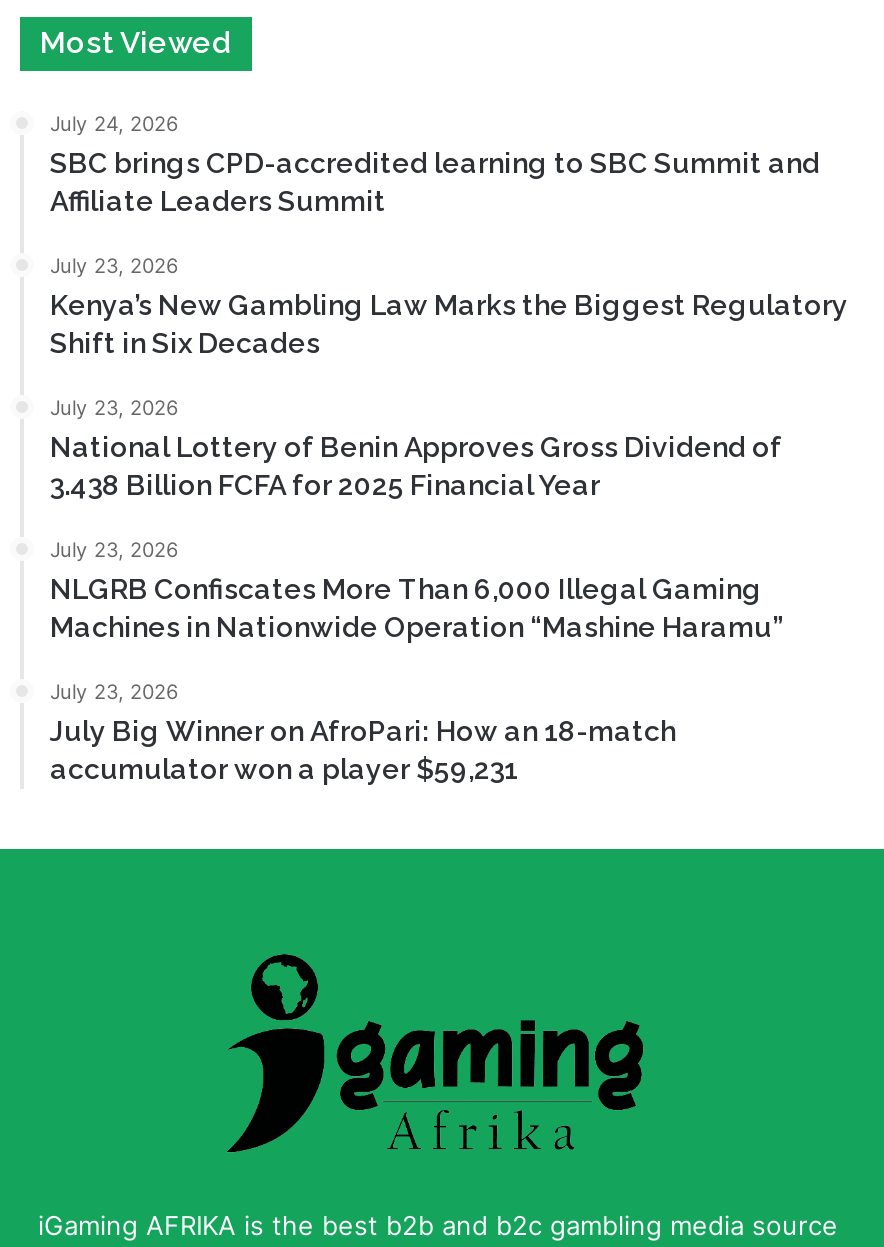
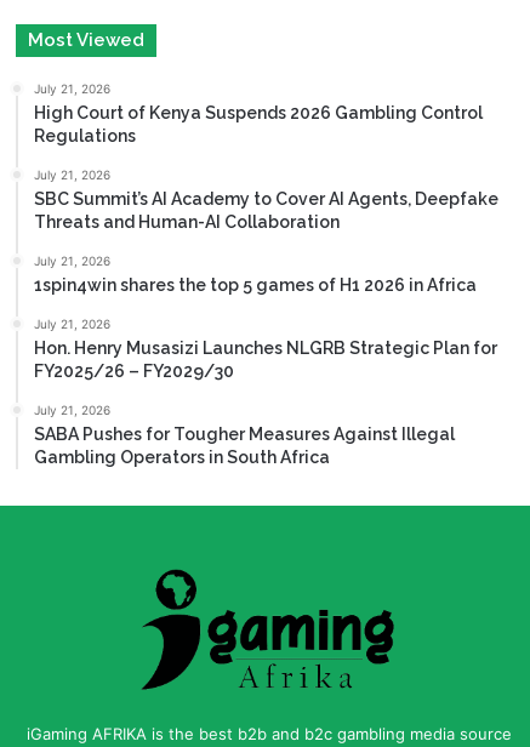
[50,111,820,217] July 24, 2026 | SBC brings CPD-accredited learning to SBC Summit and | Affiliate Leaders Summit -> [34,81,483,145] July 21, 2026 | High Court of Kenya Suspends 2026 Gambling Control | Regulations
[50,253,848,359] July 23, 2026 | Kenya’s New Gambling Law Marks the Biggest Regulatory | Shift in Six Decades -> [34,167,498,231] July 21, 2026 | SBC Summit’s AI Academy to Cover AI Agents, Deepfake | Threats and Human-AI Collaboration
[50,395,782,501] July 23, 2026 | National Lottery of Benin Approves Gross Dividend of | 3.438 Billion FCFA for 2025 Financial Year -> [34,253,477,294] July 21, 2026 | 1spin4win shares the top 5 games of H1 2026 in Africa
[50,537,784,643] July 23, 2026 | NLGRB Confiscates More Than 6,000 Illegal Gaming | Machines in Nationwide Operation “Mashine Haramu” -> [34,316,497,381] July 21, 2026 | Hon. Henry Musasizi Launches NLGRB Strategic Plan for | FY2025/26 – FY2029/30
[50,679,676,785] July 23, 2026 | July Big Winner on AfroPari: How an 18-match | accumulator won a player $59,231 -> [34,402,455,467] July 21, 2026 | SABA Pushes for Tougher Measures Against Illegal | Gambling Operators in South Africa

